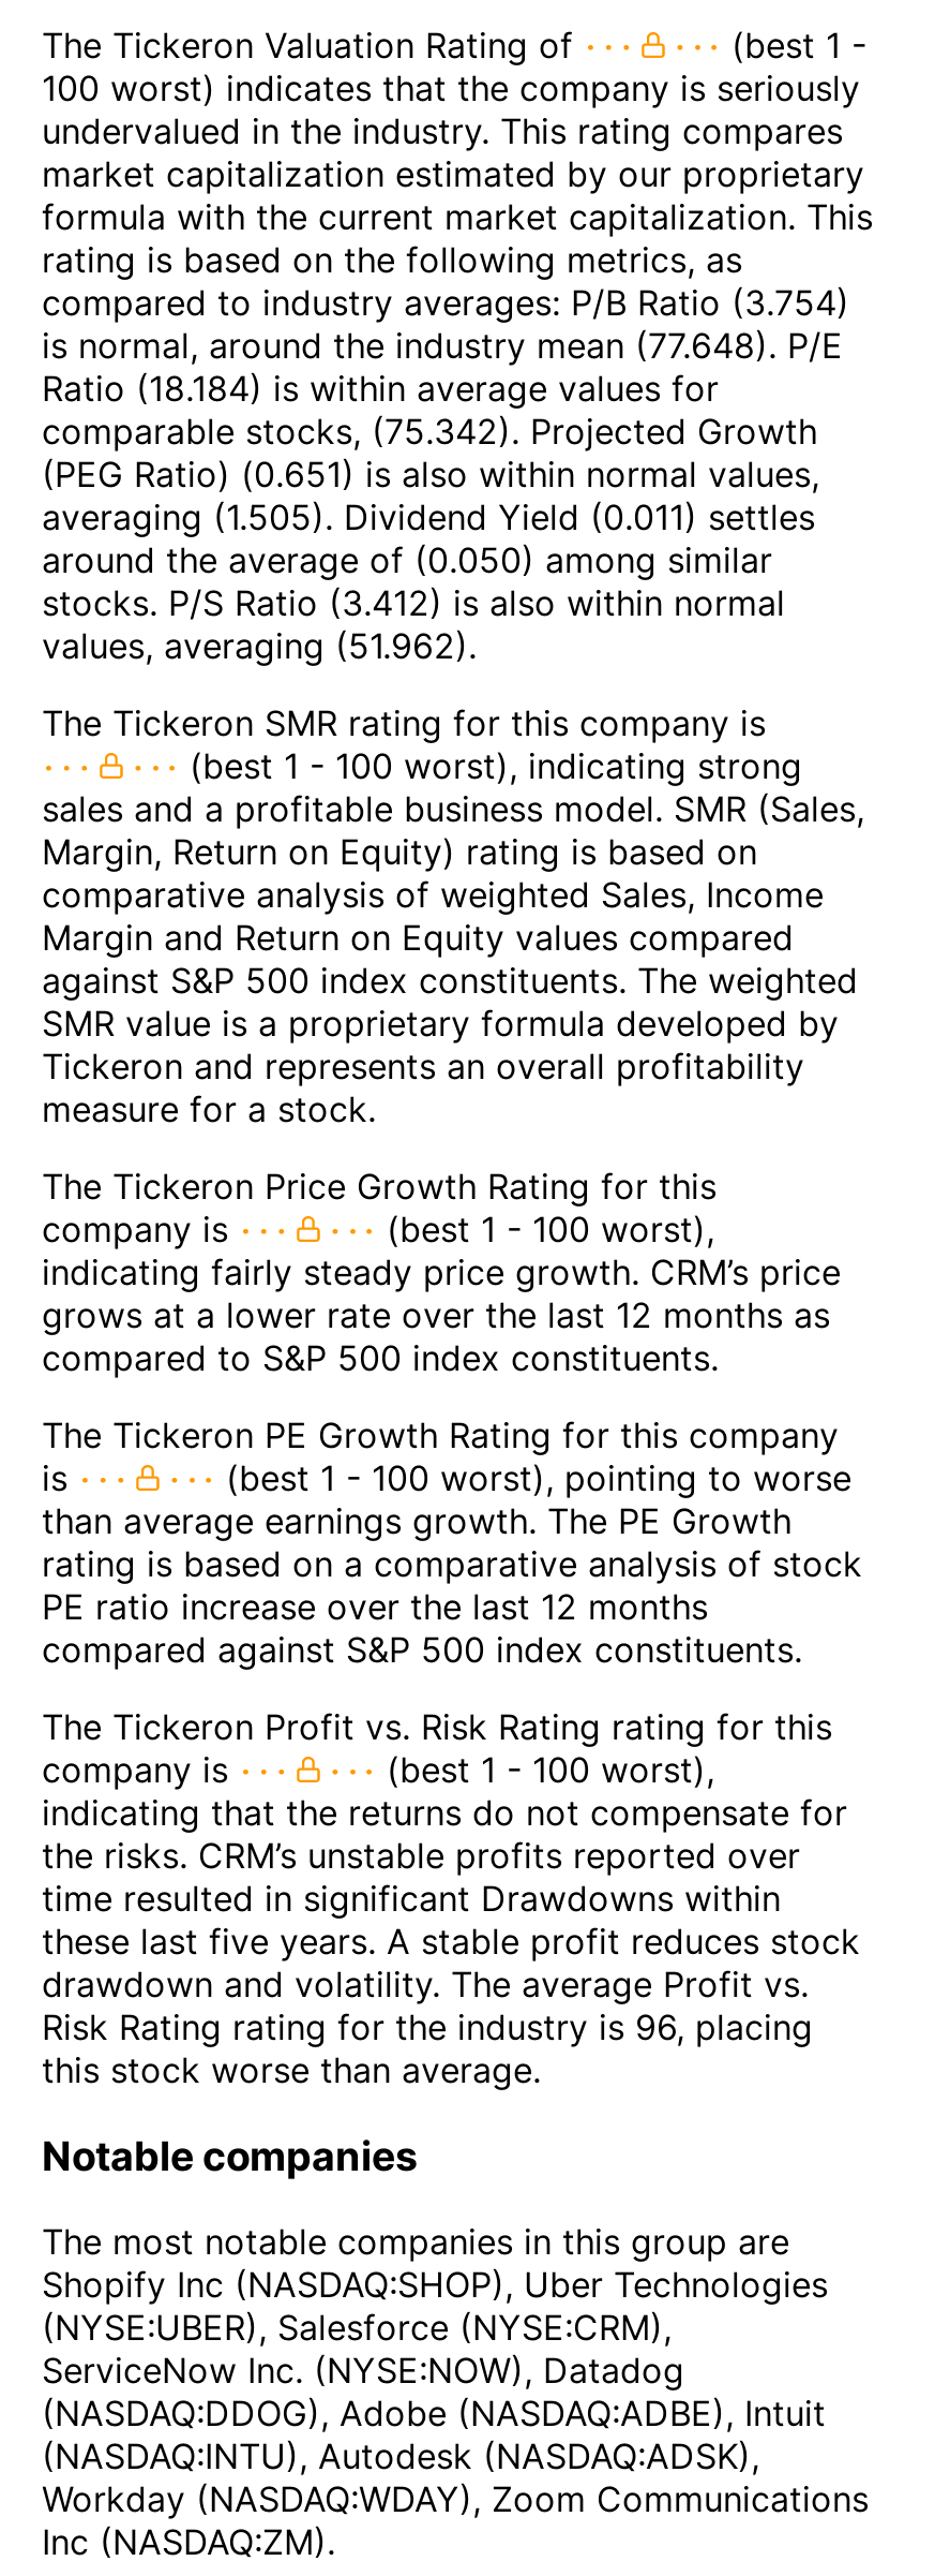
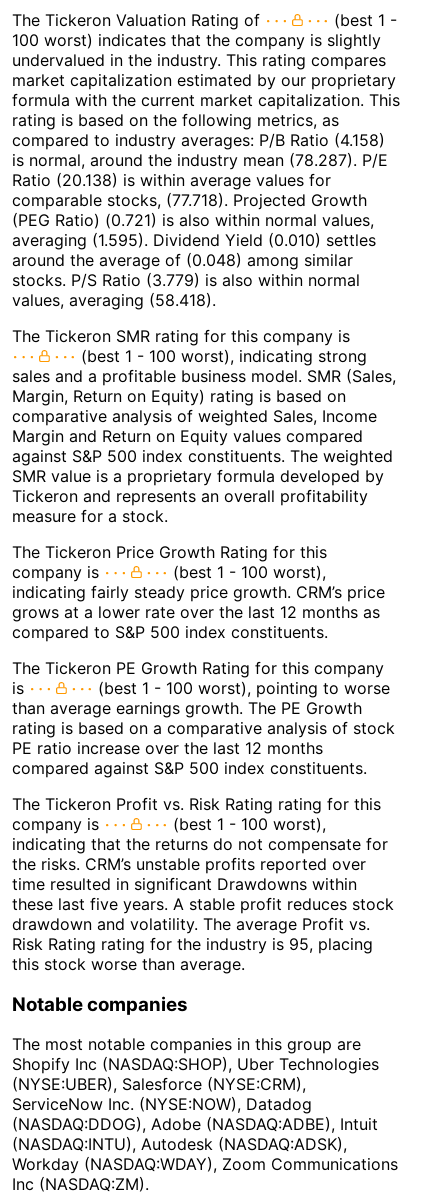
[42,66,860,109] 100 worst) indicates that the company is seriously -> [12,30,381,50] 100 worst) indicates that the company is slightly
[42,281,849,323] compared to industry averages: P/B Ratio (3.754) -> [12,130,385,150] compared to industry averages: P/B Ratio (4.158)
[42,323,843,366] is normal, around the industry mean (77.648). P/E -> [12,150,388,170] is normal, around the industry mean (78.287). P/E
[42,366,719,409] Ratio (18.184) is within average values for -> [12,170,331,190] Ratio (20.138) is within average values for
[42,409,817,452] comparable stocks, (75.342). Projected Growth -> [12,190,367,210] comparable stocks, (77.718). Projected Growth
[42,452,819,495] (PEG Ratio) (0.651) is also within normal values, -> [12,210,374,230] (PEG Ratio) (0.721) is also within normal values,
[42,495,815,538] averaging (1.505). Dividend Yield (0.011) settles -> [12,230,376,250] averaging (1.595). Dividend Yield (0.010) settles
[42,538,772,581] around the average of (0.050) among similar -> [12,250,353,270] around the average of (0.048) among similar
[42,581,785,624] stocks. P/S Ratio (3.412) is also within normal -> [12,270,360,290] stocks. P/S Ratio (3.779) is also within normal
[42,624,477,667] values, averaging (51.962). -> [12,290,216,310] values, averaging (58.418).
[42,2005,813,2048] Risk Rating rating for the industry is 96, placing -> [12,934,373,954] Risk Rating rating for the industry is 95, placing

